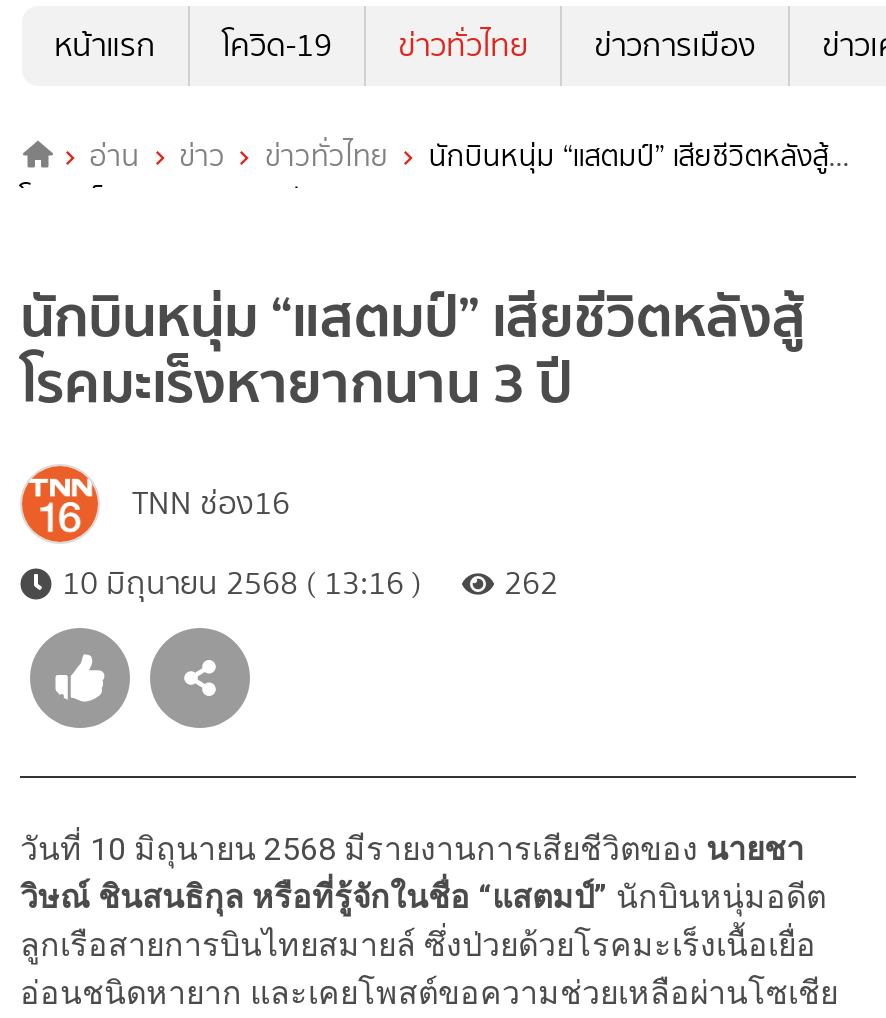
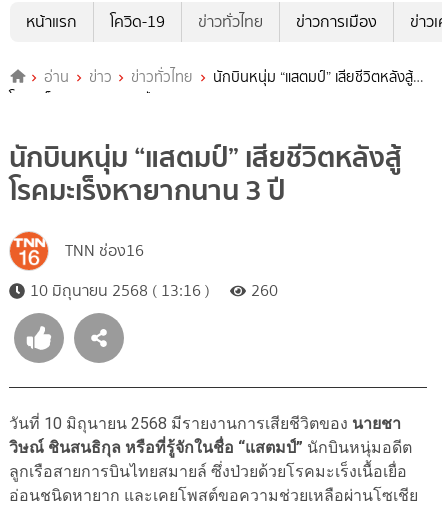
[62,560,558,606] 10 มิถุนายน 2568 ( 13:16 ) 262 -> [30,279,278,302] 10 มิถุนายน 2568 ( 13:16 ) 260

